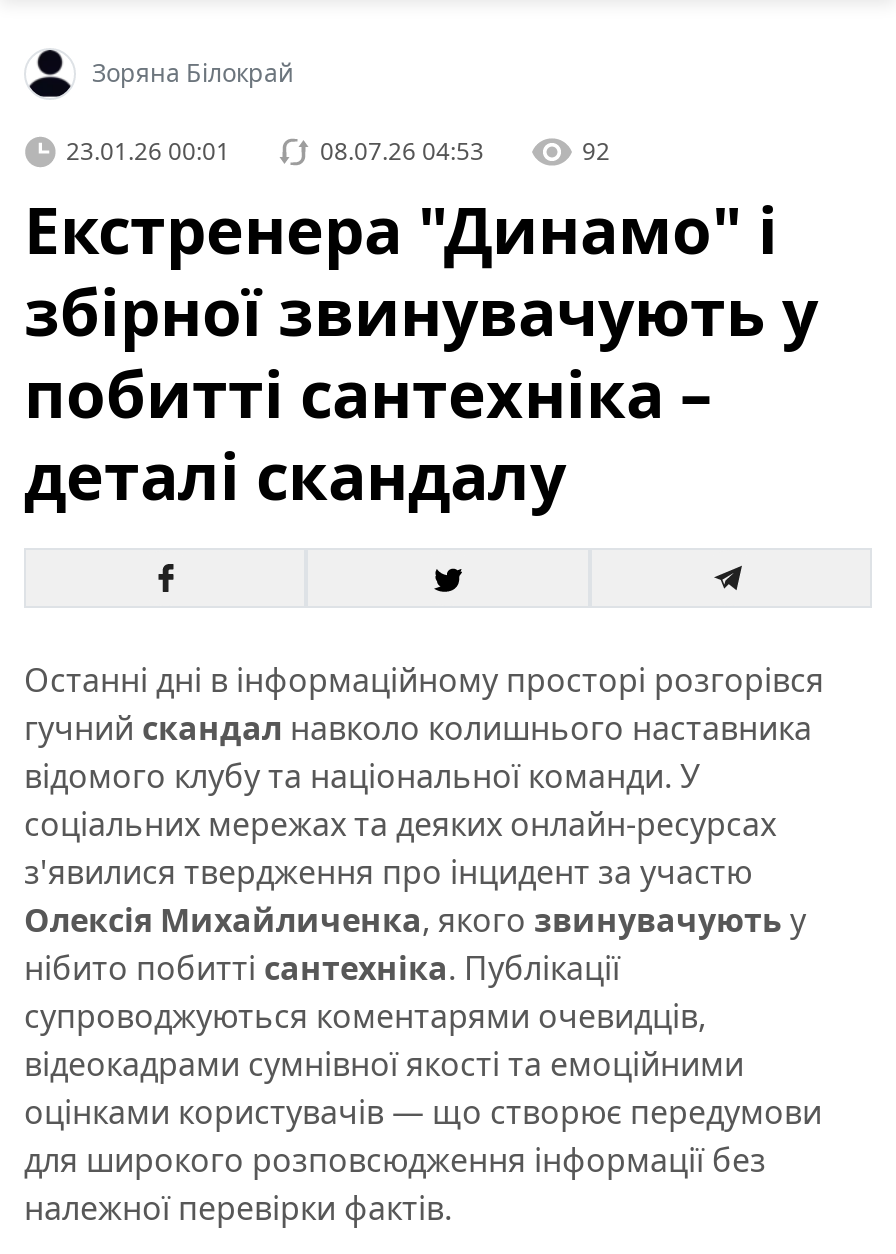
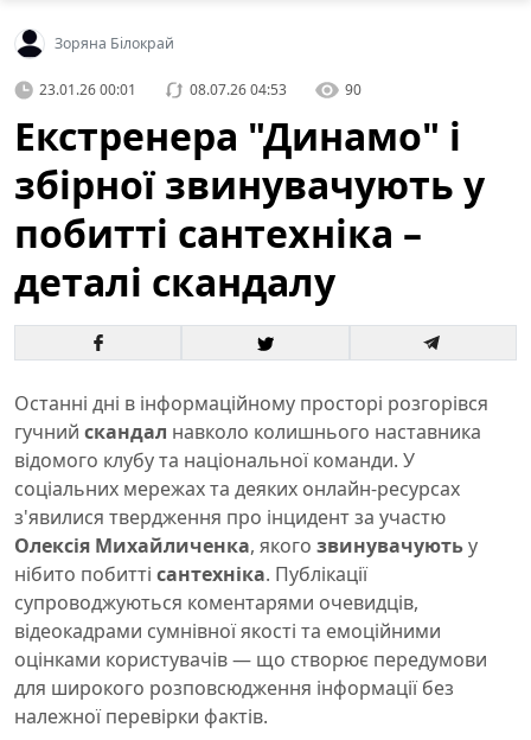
[582,134,610,168] 92 -> [345,79,362,100] 90

